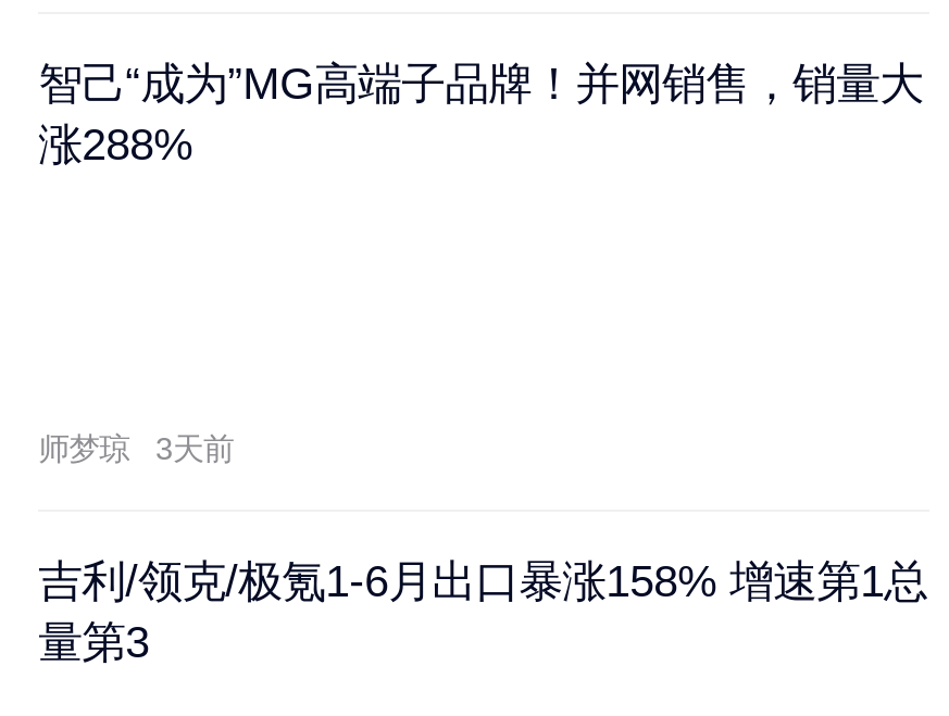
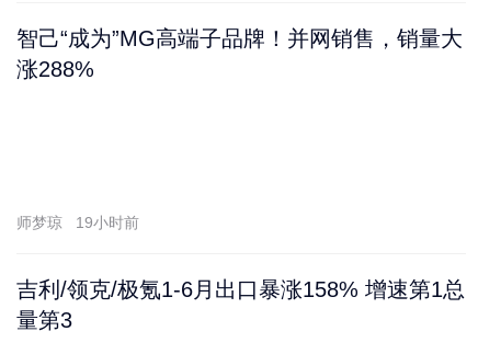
[38,432,234,467] 师梦琼 3天前 -> [17,213,139,231] 师梦琼 19小时前

